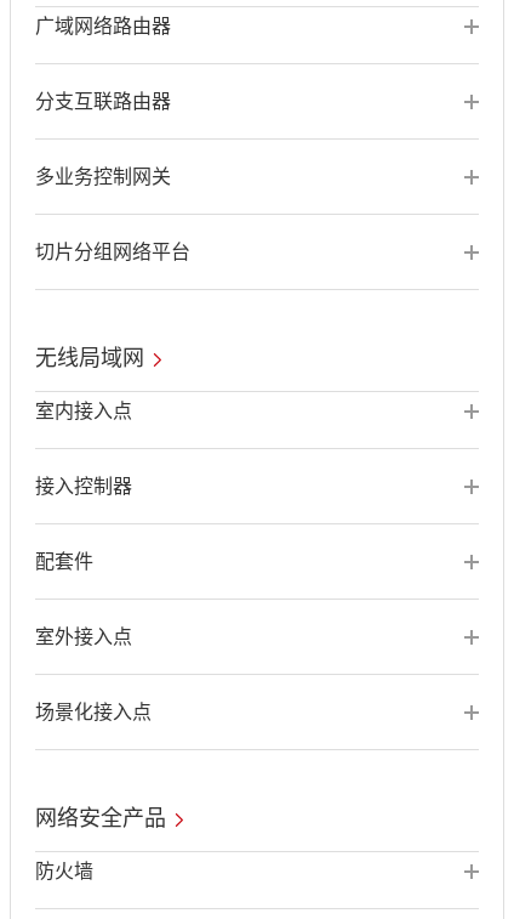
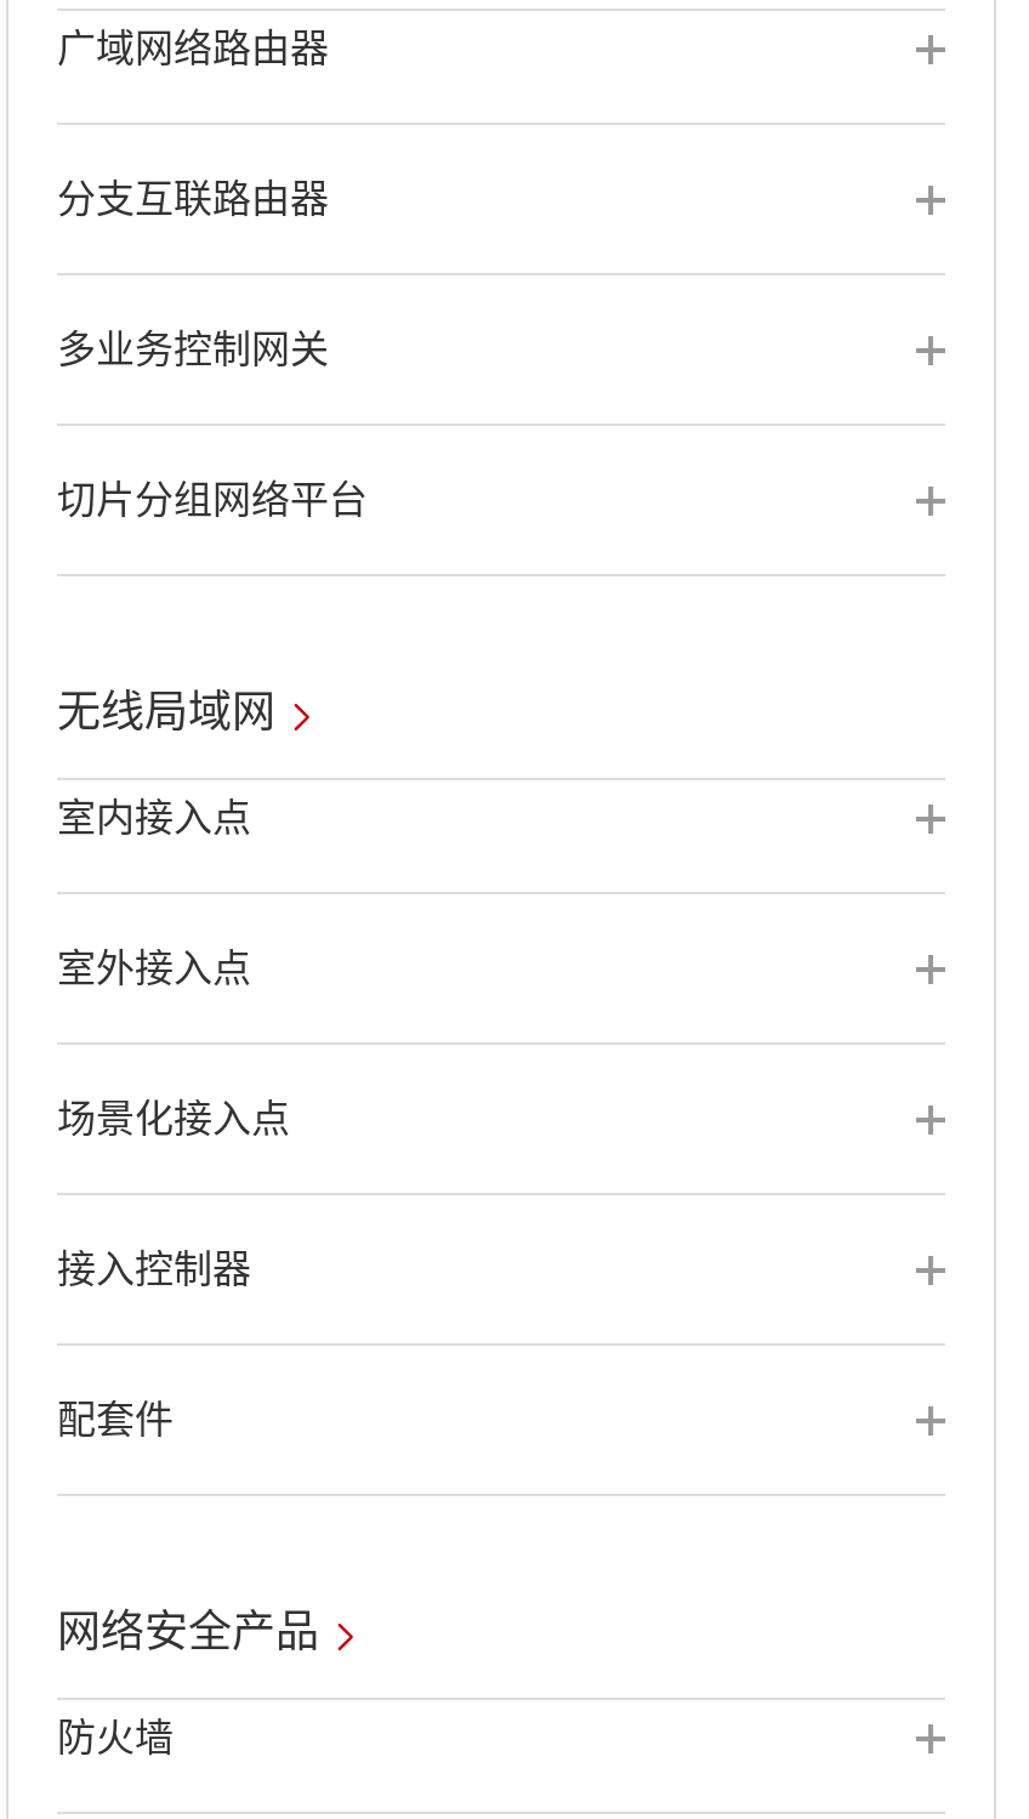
moved [35,476,132,572] -> [57,1249,251,1440]: 接入控制器 | 配套件
moved [35,626,132,647] -> [57,948,251,989]: 室外接入点
moved [35,702,152,722] -> [57,1098,290,1139]: 场景化接入点

